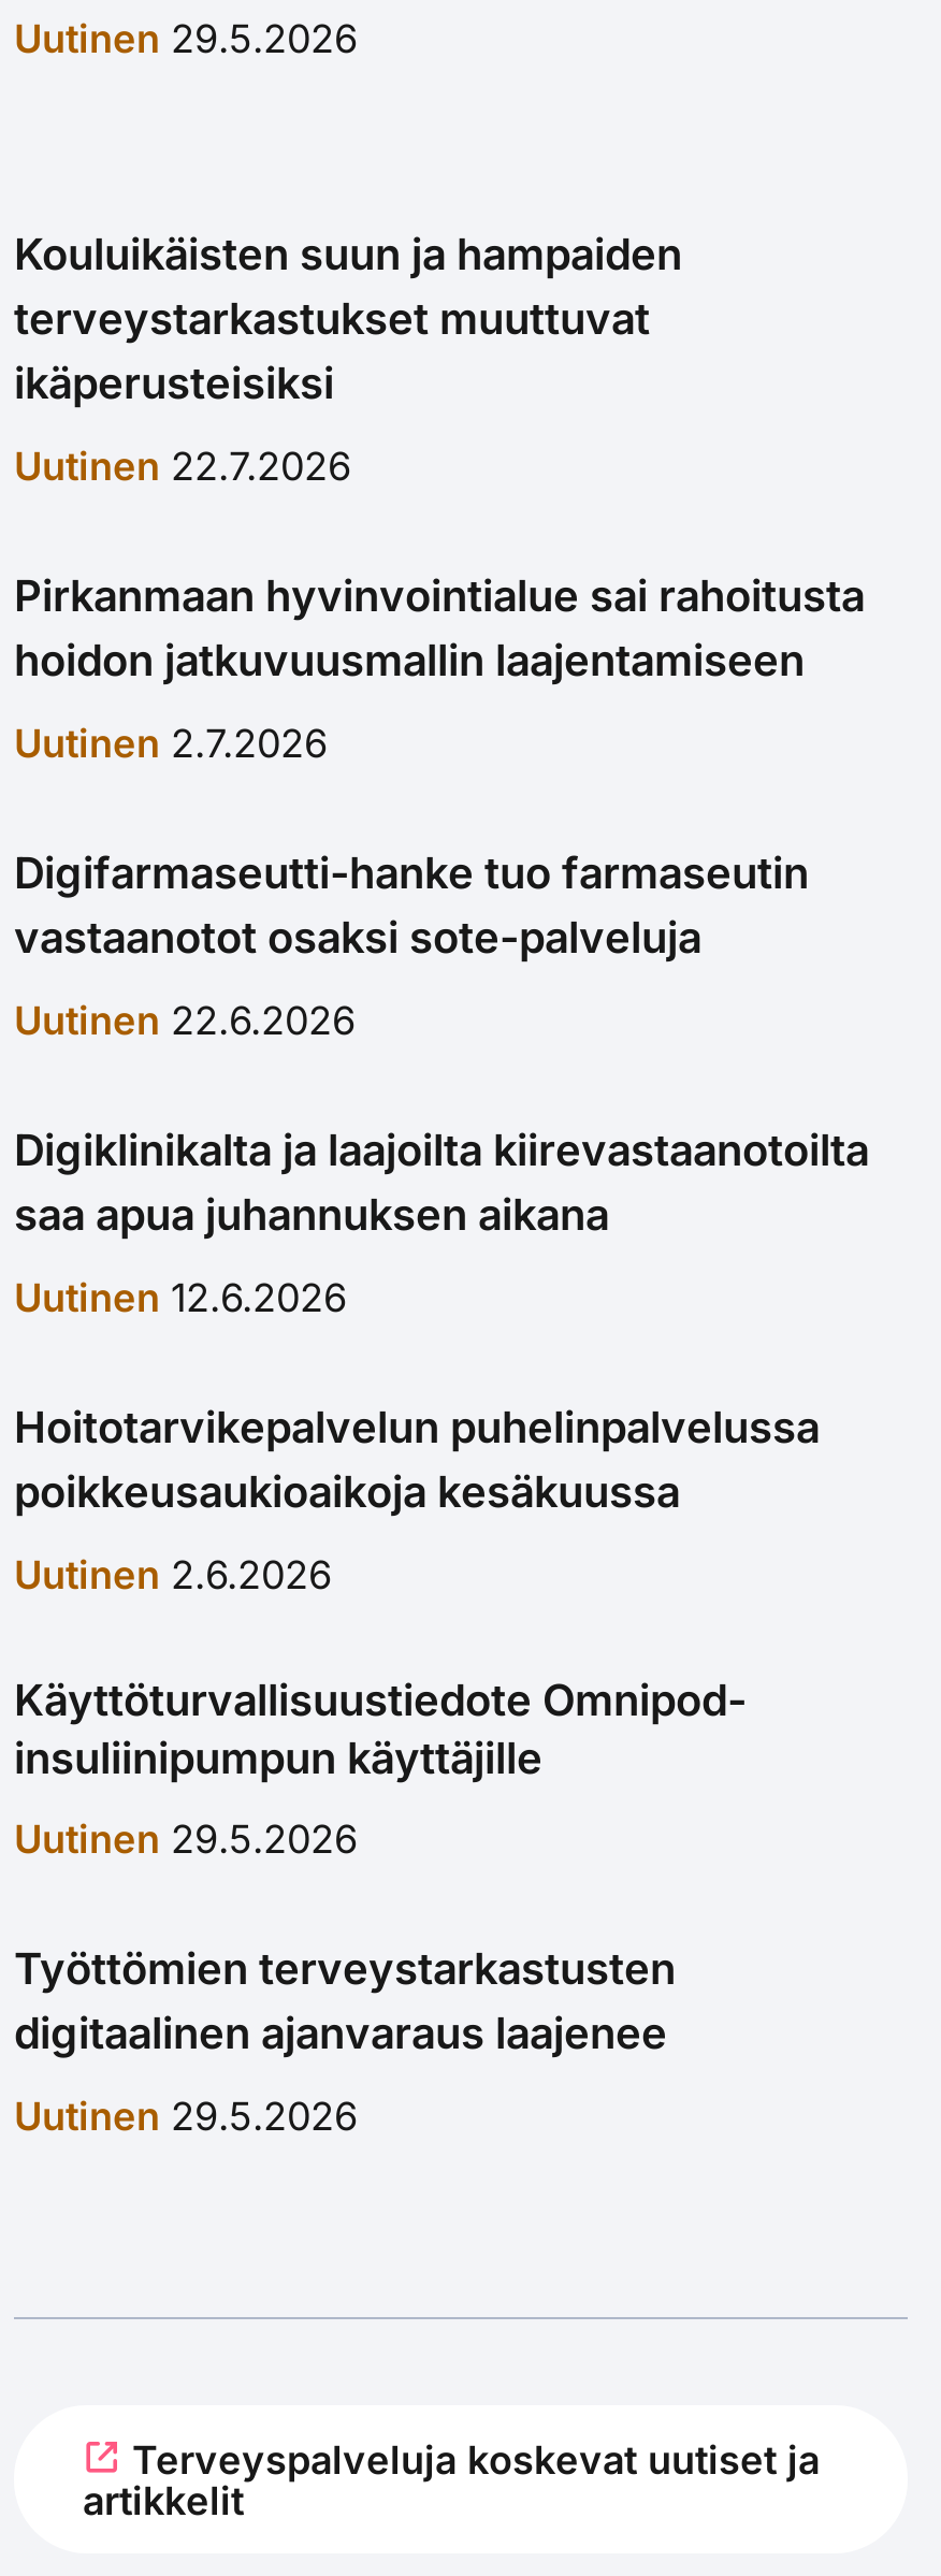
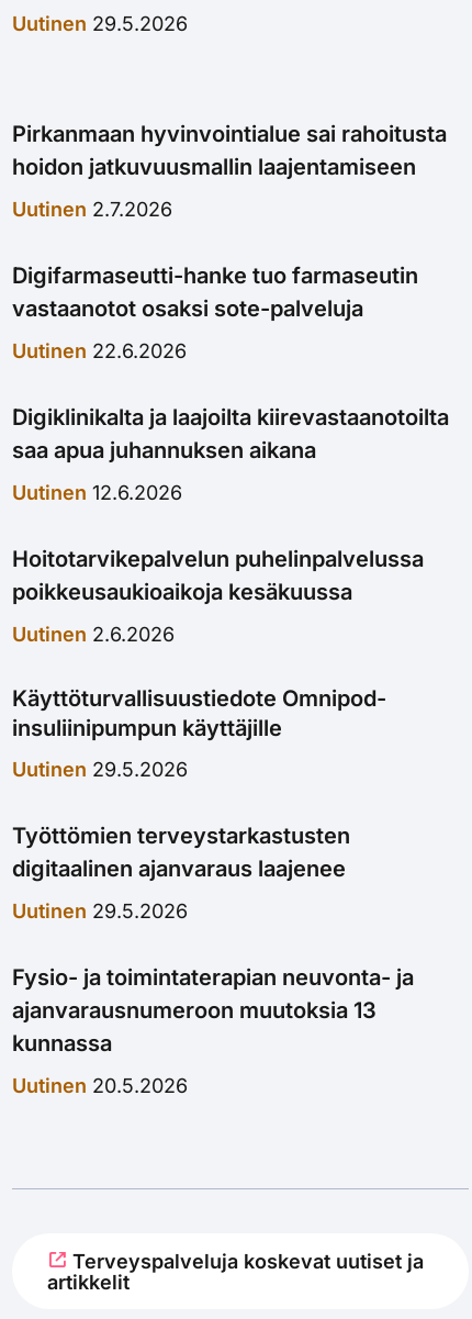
[14,228,682,488] Kouluikäisten suun ja hampaiden | terveystarkastukset muuttuvat | ikäperusteisiksi | Uutinen 22.7.2026 -> none
moved [14,570,869,2138] -> [12,120,449,922]: Pirkanmaan hyvinvointialue sai rahoitusta | hoidon jatkuvuusmallin laajentamiseen | Uutinen 2.7.2026 | ... | digitaalinen ajanvaraus laajenee | Uutinen 29.5.2026
none -> [12,964,414,1097] Fysio- ja toimintaterapian neuvonta- ja | ajanvarausnumeroon muutoksia 13 | kunnassa | Uutinen 20.5.2026

